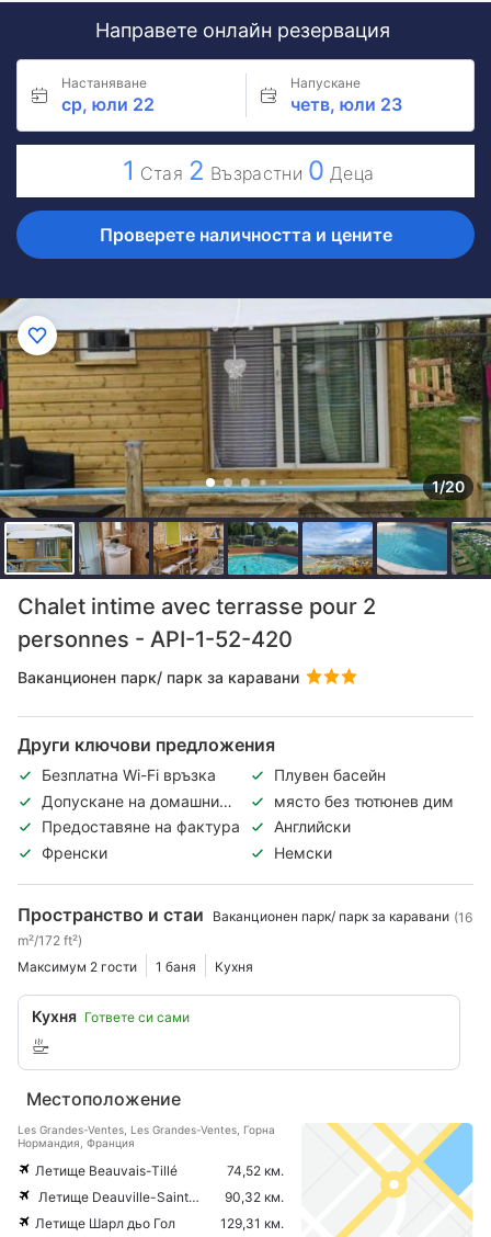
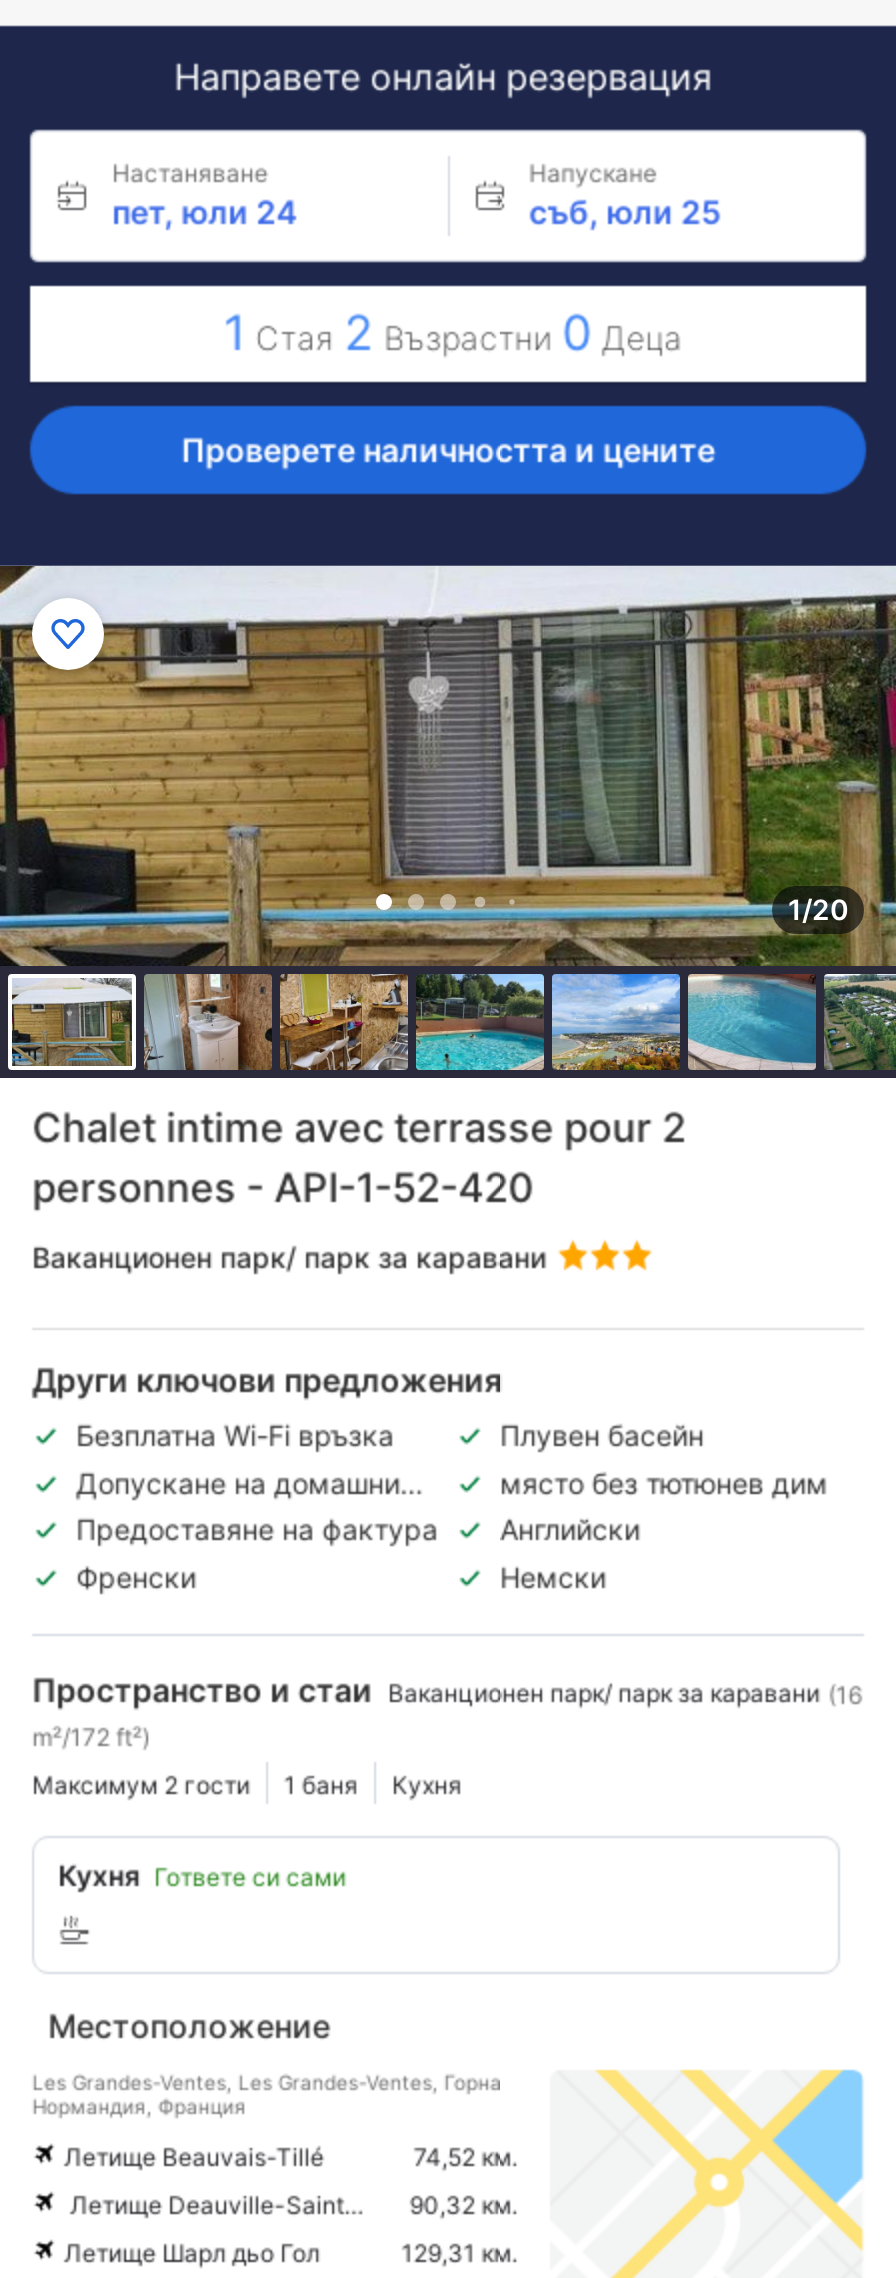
[61,93,155,115] ср, юли 22 -> [112,192,298,232] пет, юли 24
[290,93,402,115] четв, юли 23 -> [529,192,721,232] съб, юли 25

